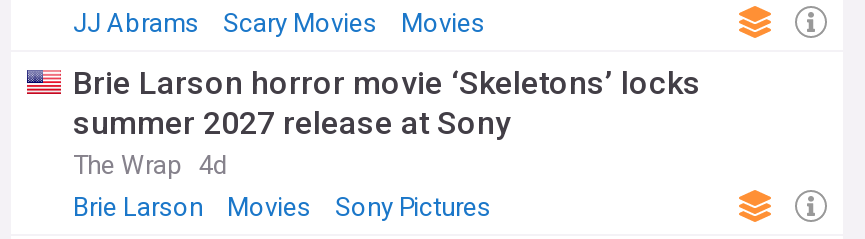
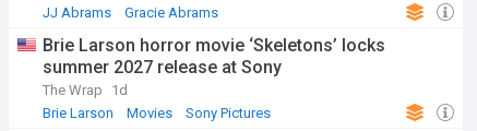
[223,8,485,38] Scary Movies | Movies -> [124,4,218,21] Gracie Abrams
[73,150,229,180] The Wrap 4d -> [43,82,128,98] The Wrap 1d

